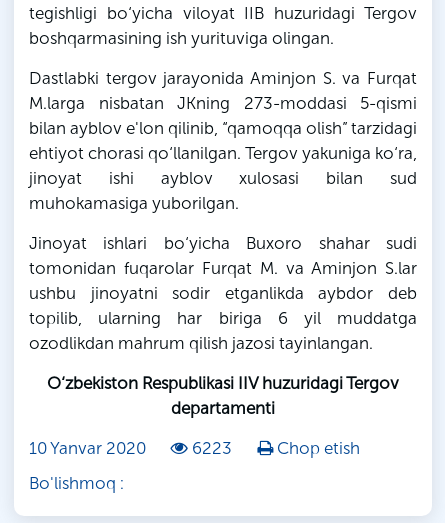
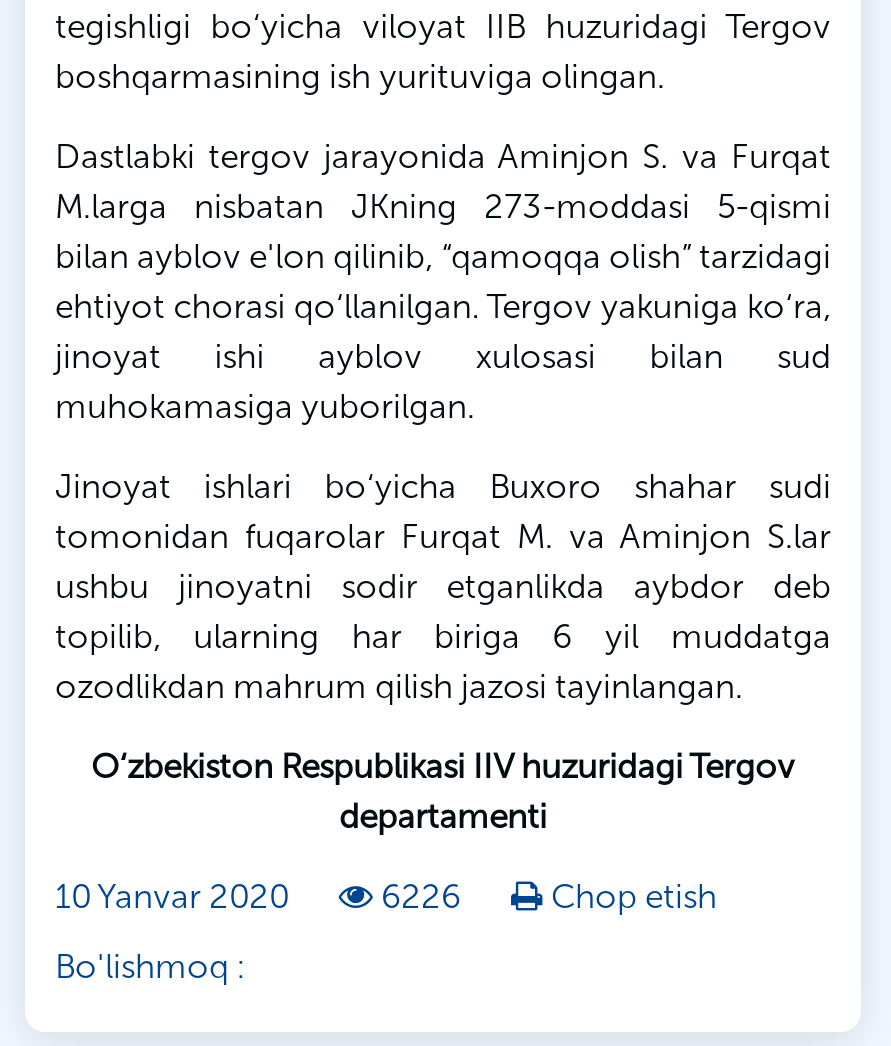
[188,438,232,458] 6223 -> [373,877,461,917] 6226

